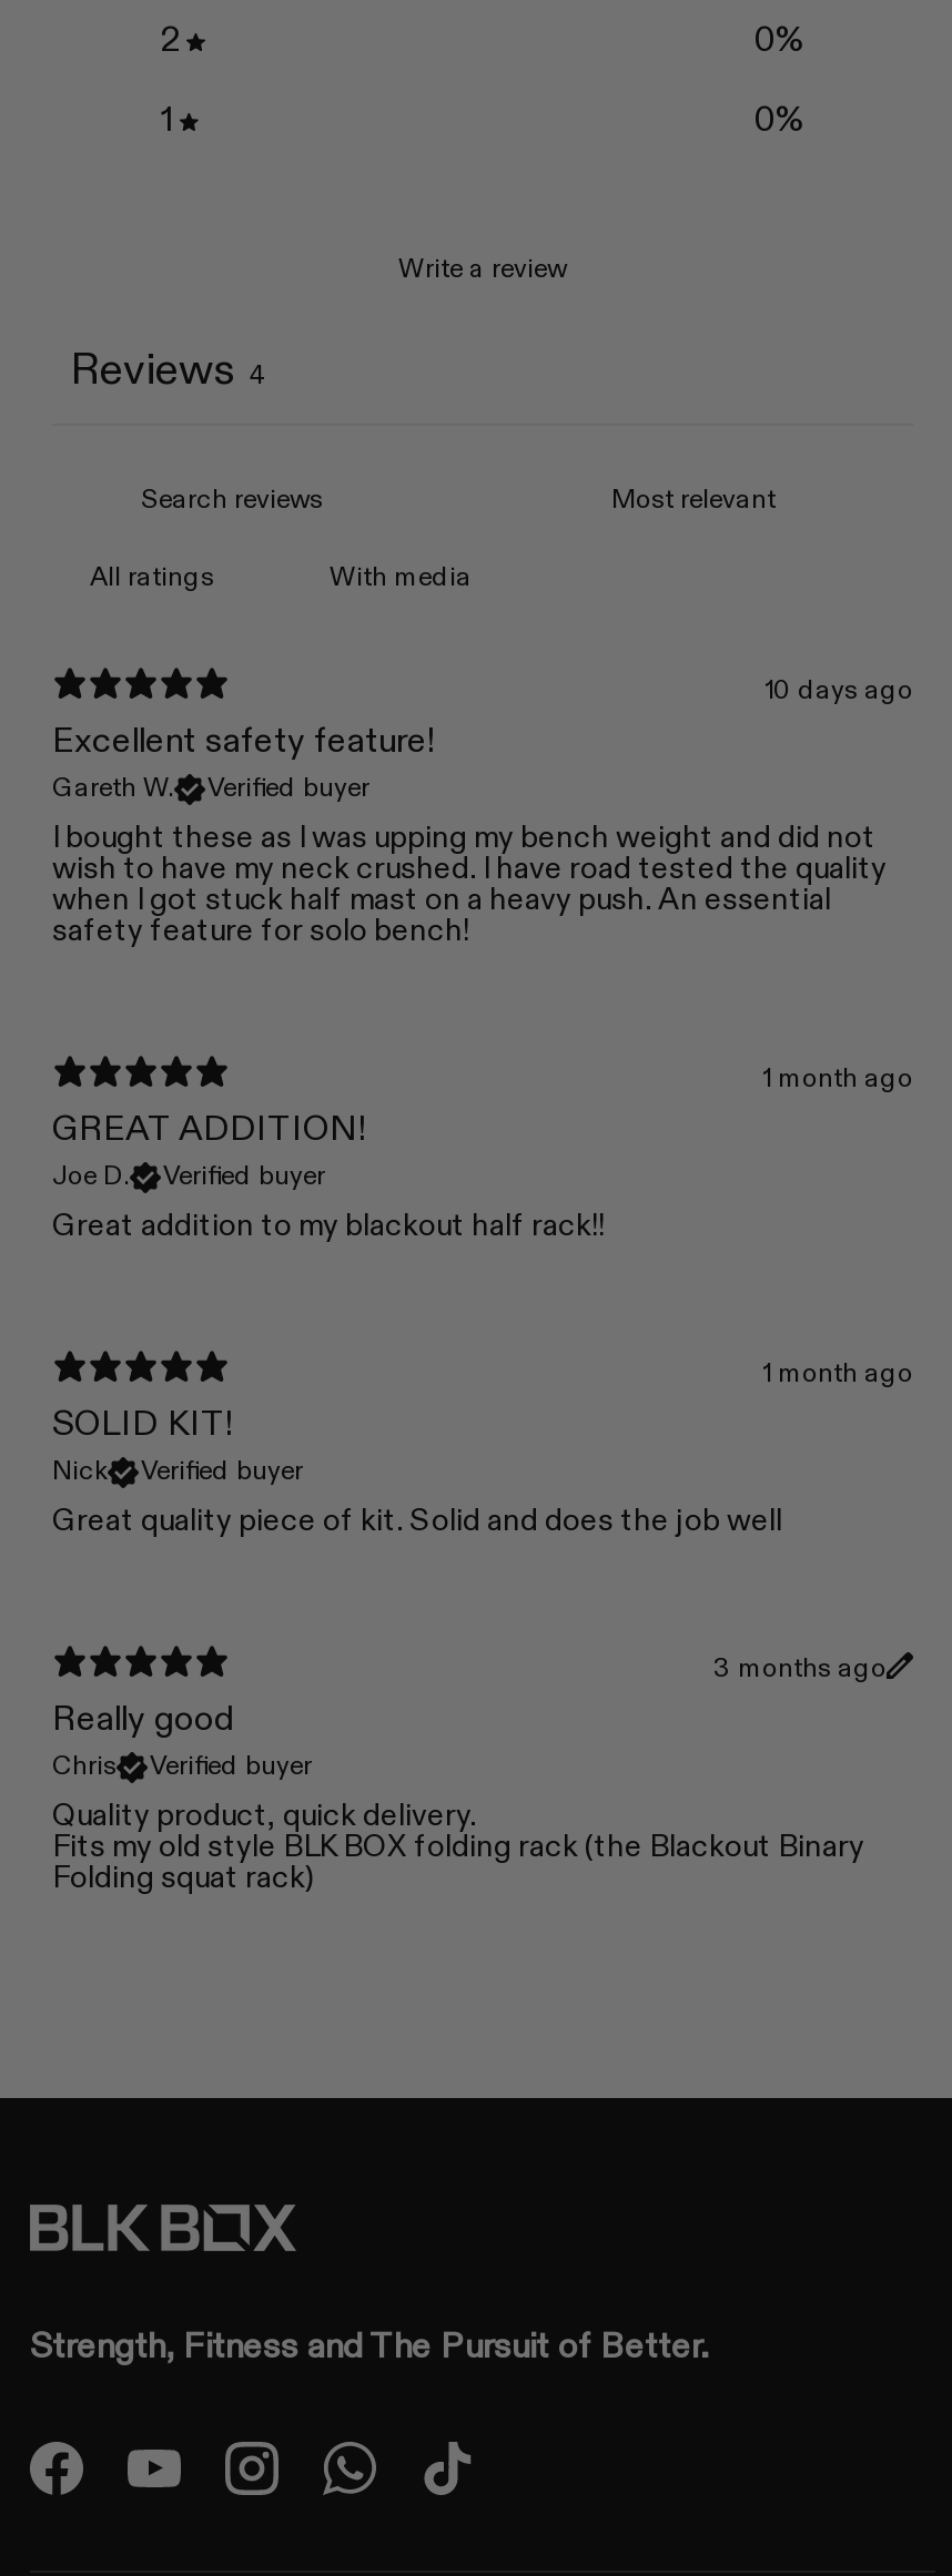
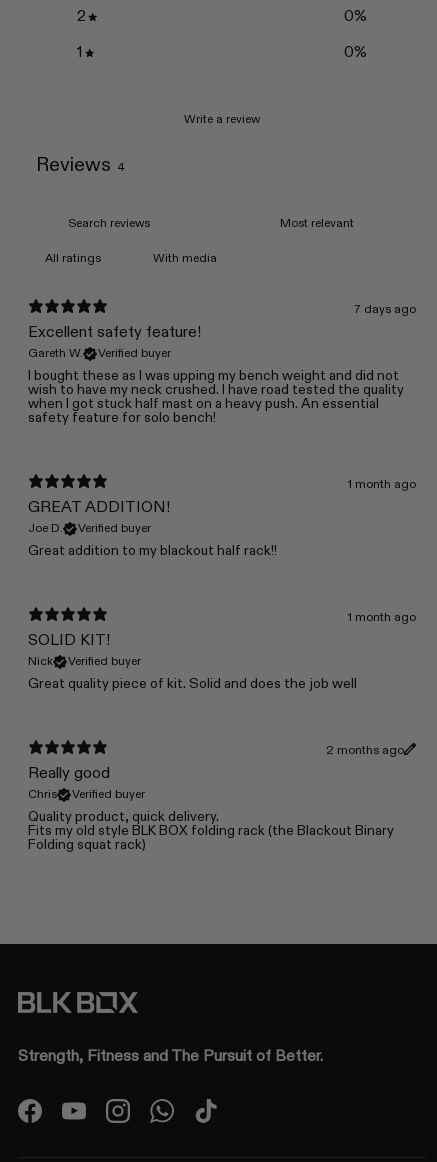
[764,679,913,706] 10 days ago -> [354,304,416,316] 7 days ago
[713,1657,887,1684] 3 months ago -> [326,745,404,757] 2 months ago

